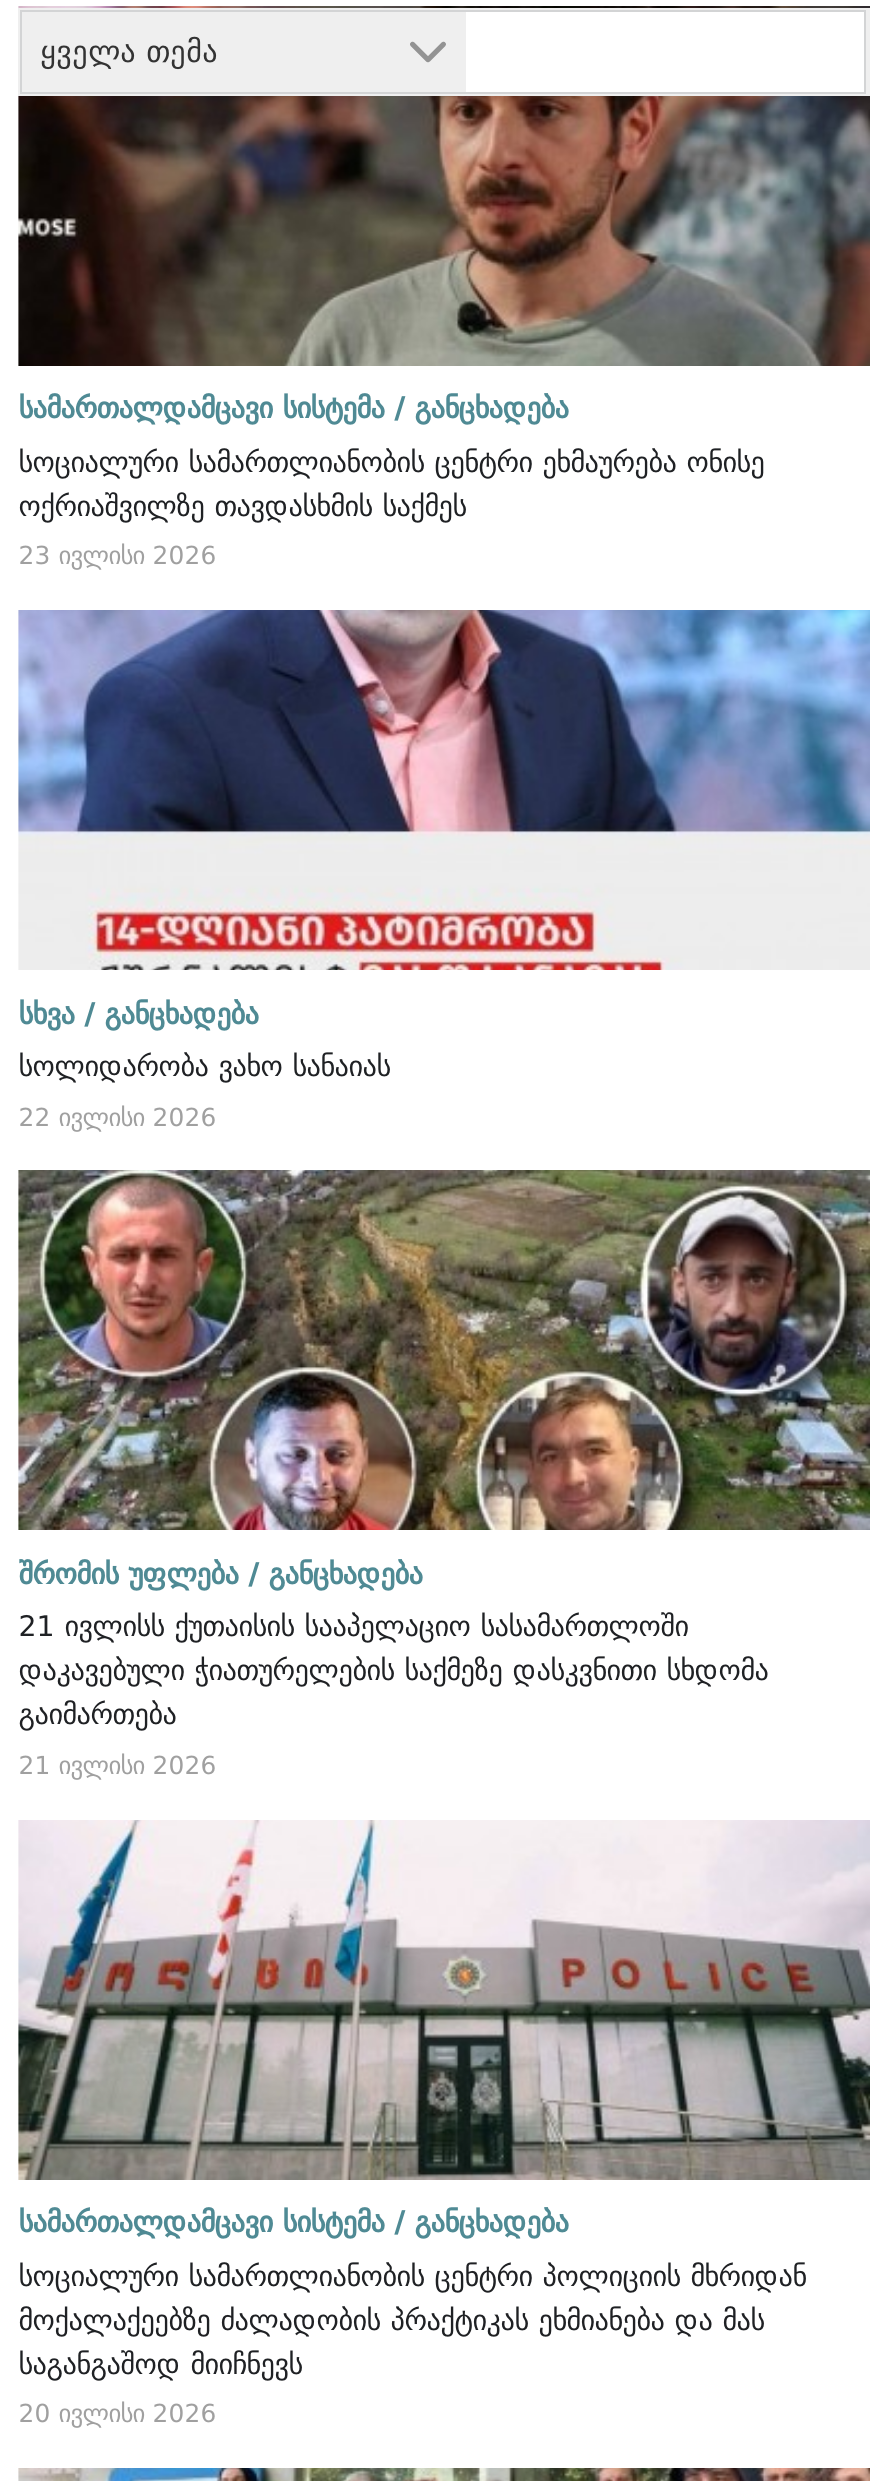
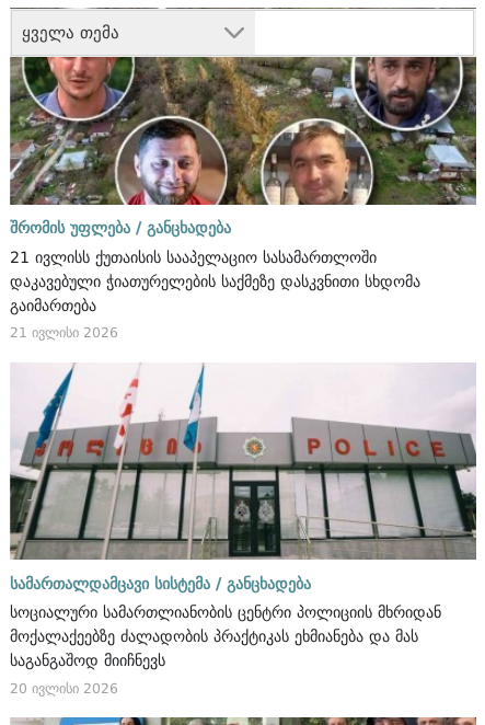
[16,94,870,571] [image] | სამართალდამცავი სისტემა / განცხადება | სოციალური სამართლიანობის ცენტრი ეხმაურება ონისე | ოქრიაშვილზე თავდასხმის საქმეს | 23 ივლისი 2026 -> none
[18,608,872,836] [image] -> none
[18,908,664,1131] [image] | სხვა / განცხადება | სოლიდარობა ვახო სანაიას | 22 ივლისი 2026 -> none
[16,1170,872,1262] [image] -> none

